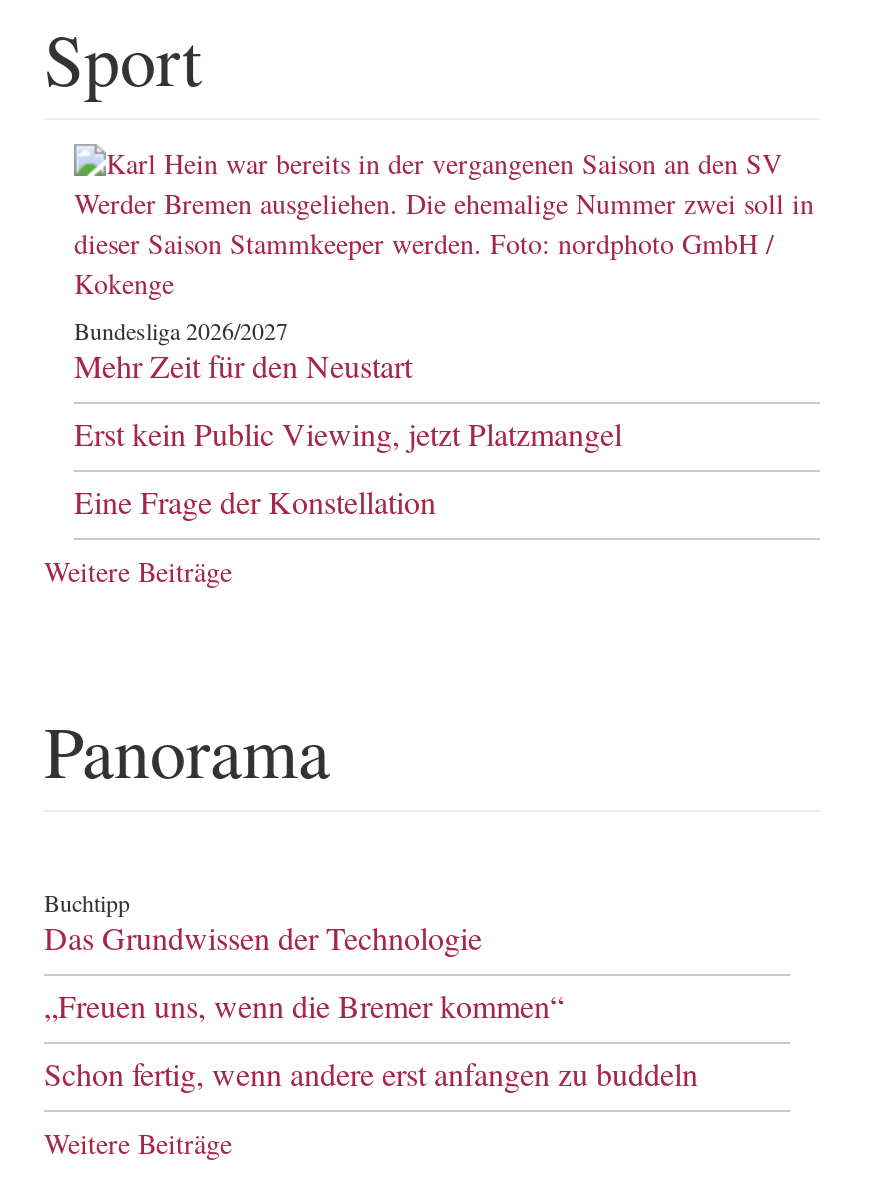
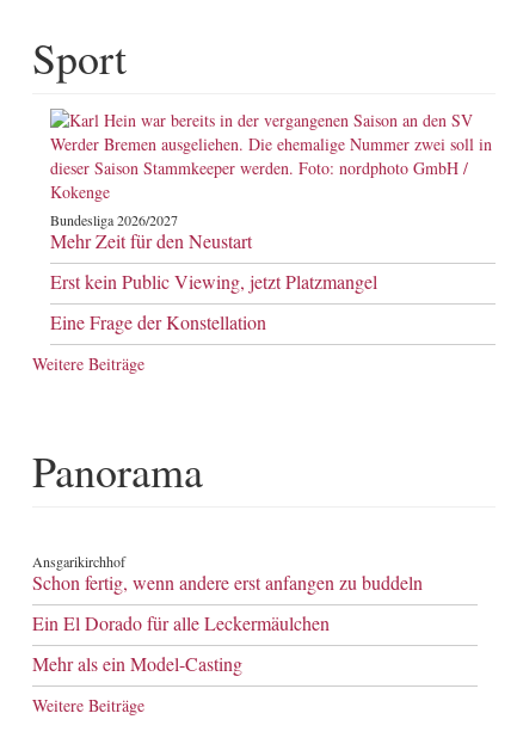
[44,886,564,1026] Buchtipp | Das Grundwissen der Technologie | „Freuen uns, wenn die Bremer kommen“ -> [32,551,125,571] Ansgarikirchhof
moved [44,1052,698,1094] -> [32,569,423,594]: Schon fertig, wenn andere erst anfangen zu buddeln
none -> [32,610,330,676] Ein El Dorado für alle Leckermäulchen | Mehr als ein Model-Casting

